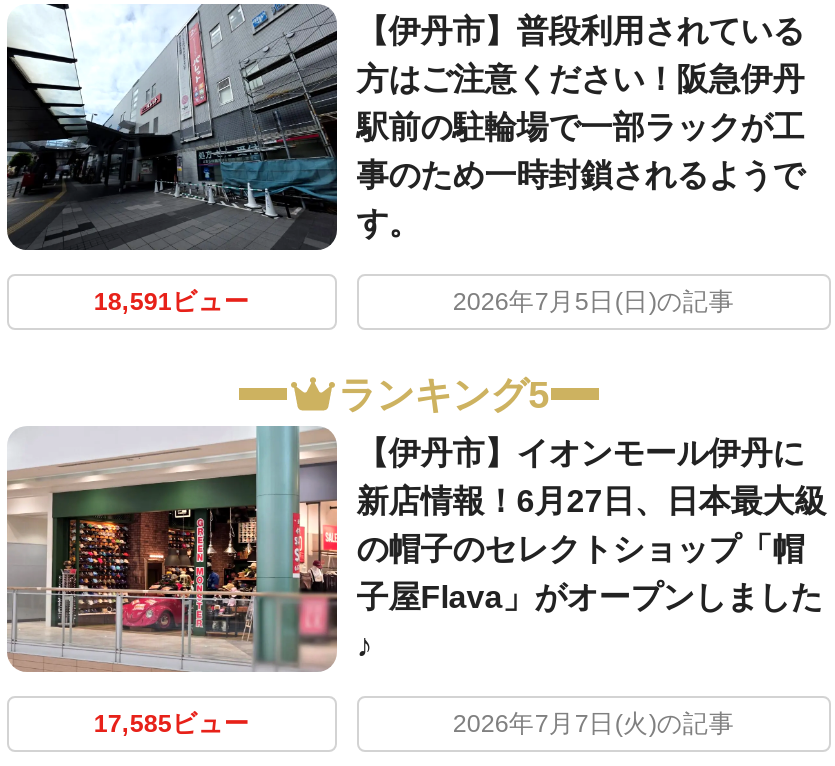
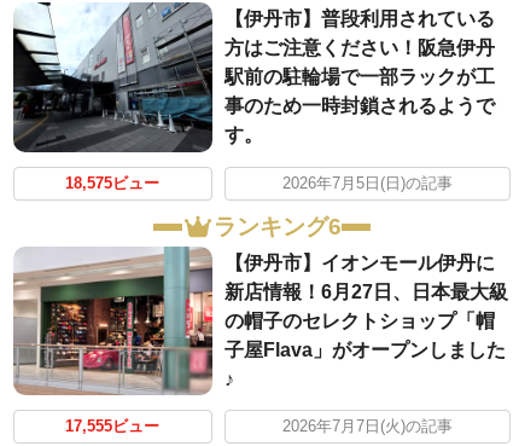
[94,289,250,317] 18,591ビュー -> [66,175,160,192] 18,575ビュー
[338,373,550,415] ランキング5 -> [213,214,341,240] ランキング6
[94,711,250,739] 17,585ビュー -> [66,418,160,435] 17,555ビュー

